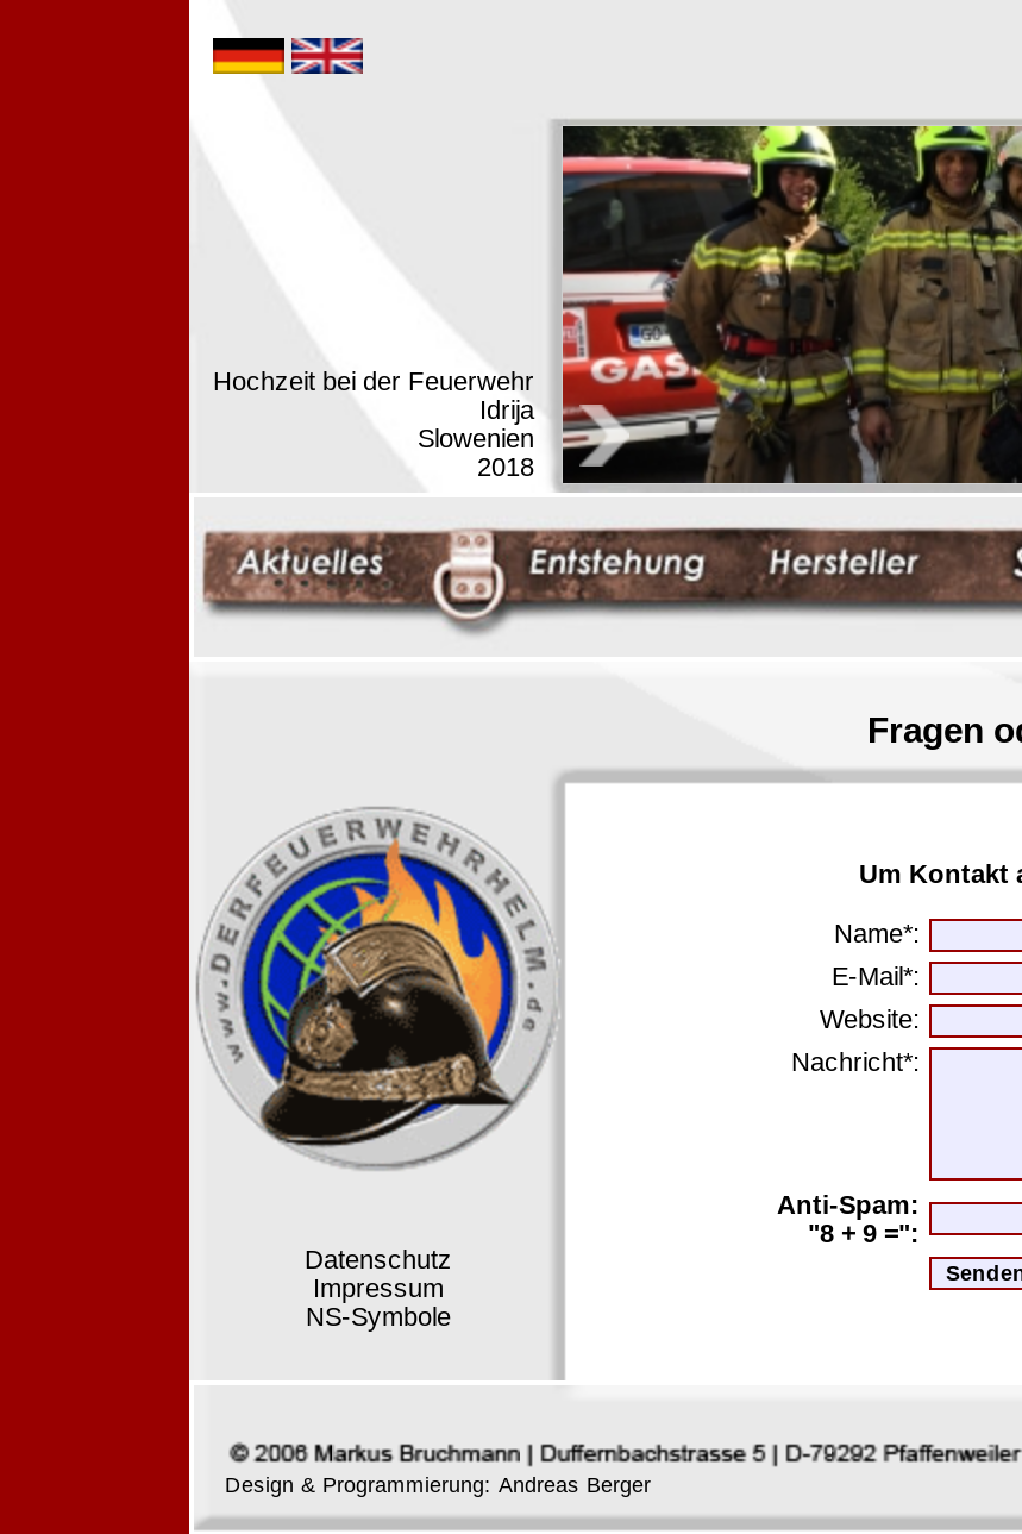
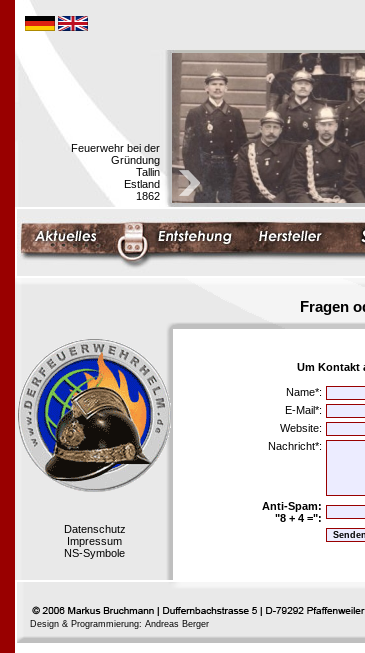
[213,124,1015,486] [image] | Hochzeit bei der Feuerwehr | Idrija | Slowenien | 2018 -> [71,52,362,203] [image] | Feuerwehr bei der | Gründung | Tallin | Estland | 1862
[808,1219,920,1247] "8 + 9 =": -> [275,512,322,524] "8 + 4 =":

